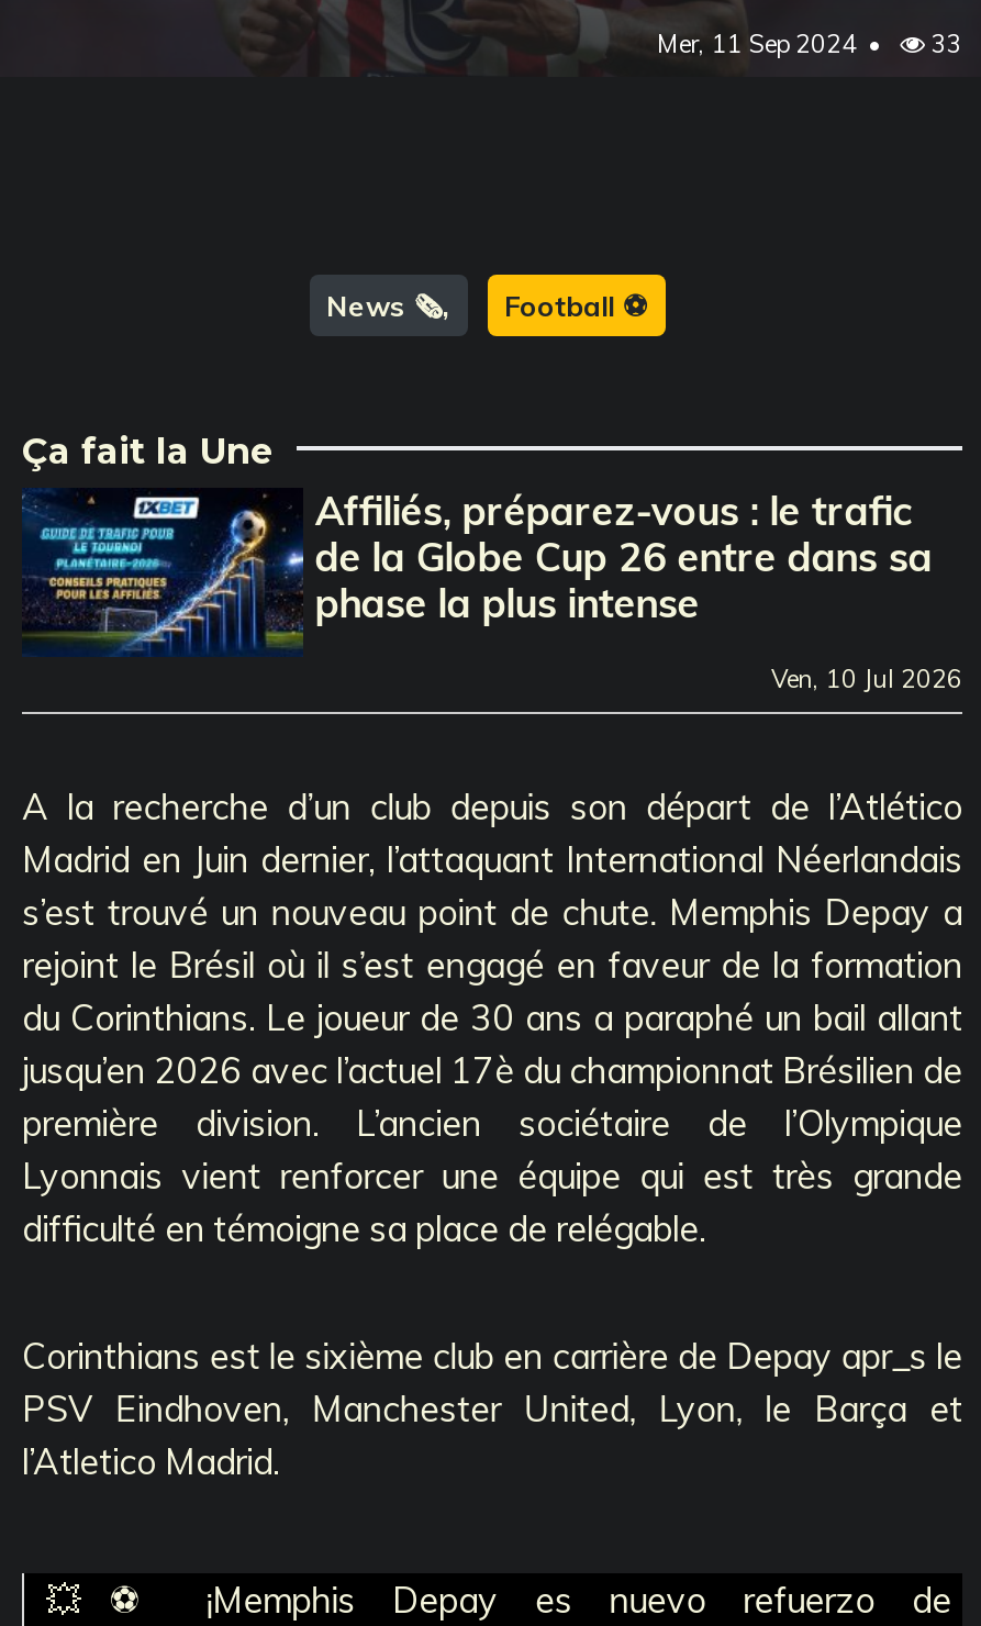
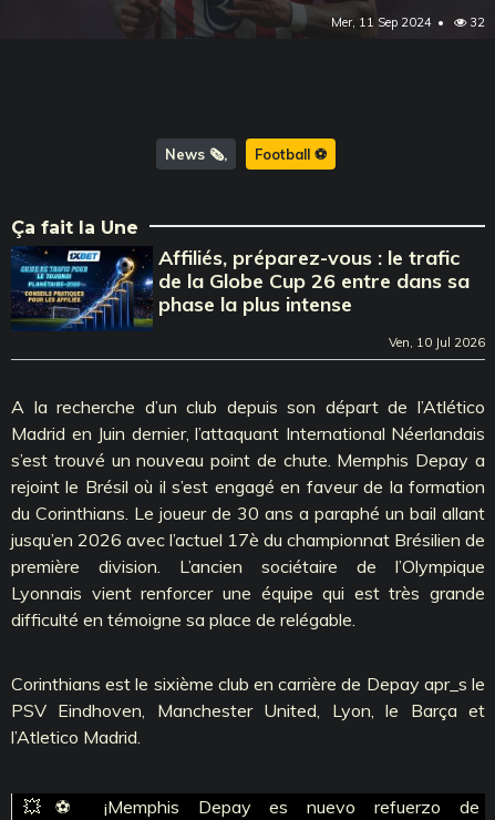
[925,28,962,59] 33 -> [466,14,485,30] 32

